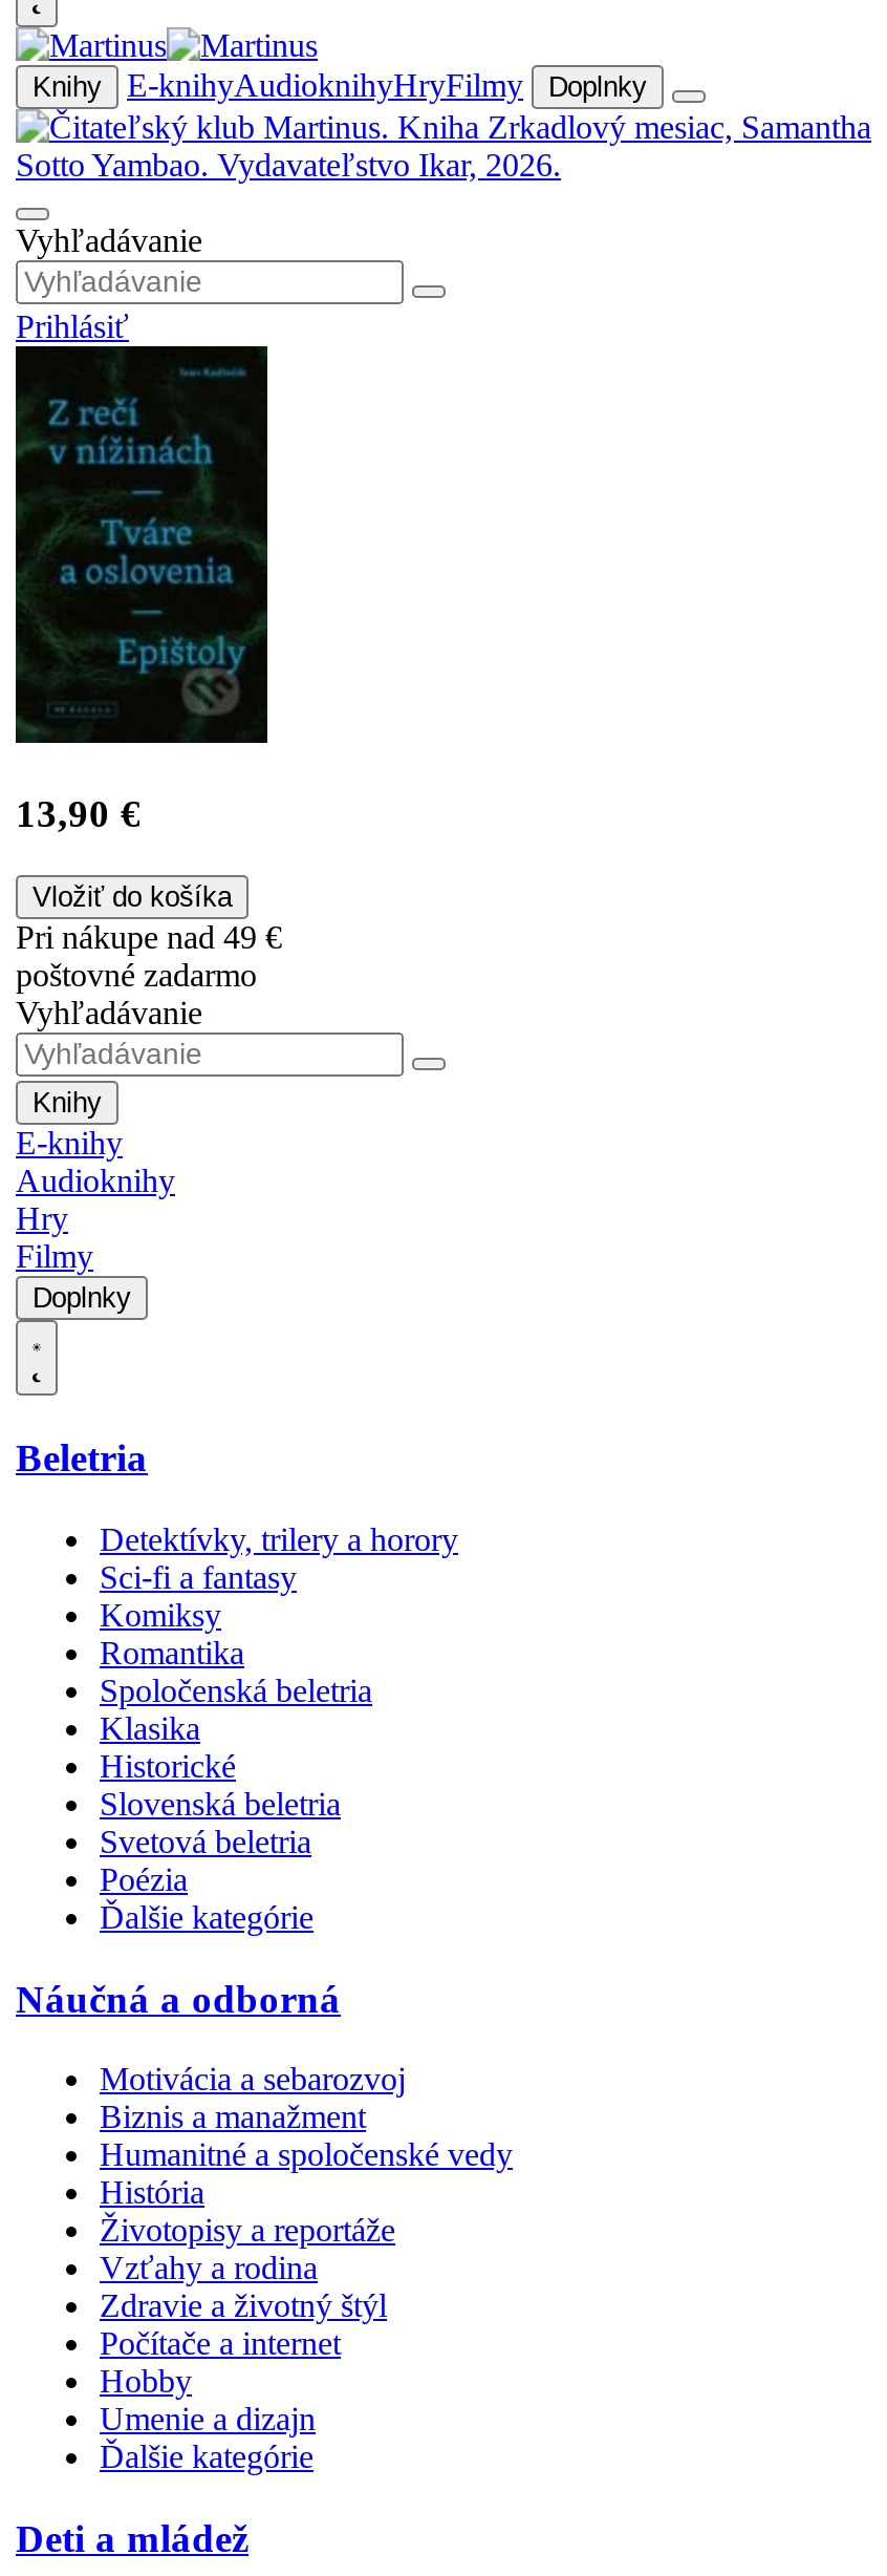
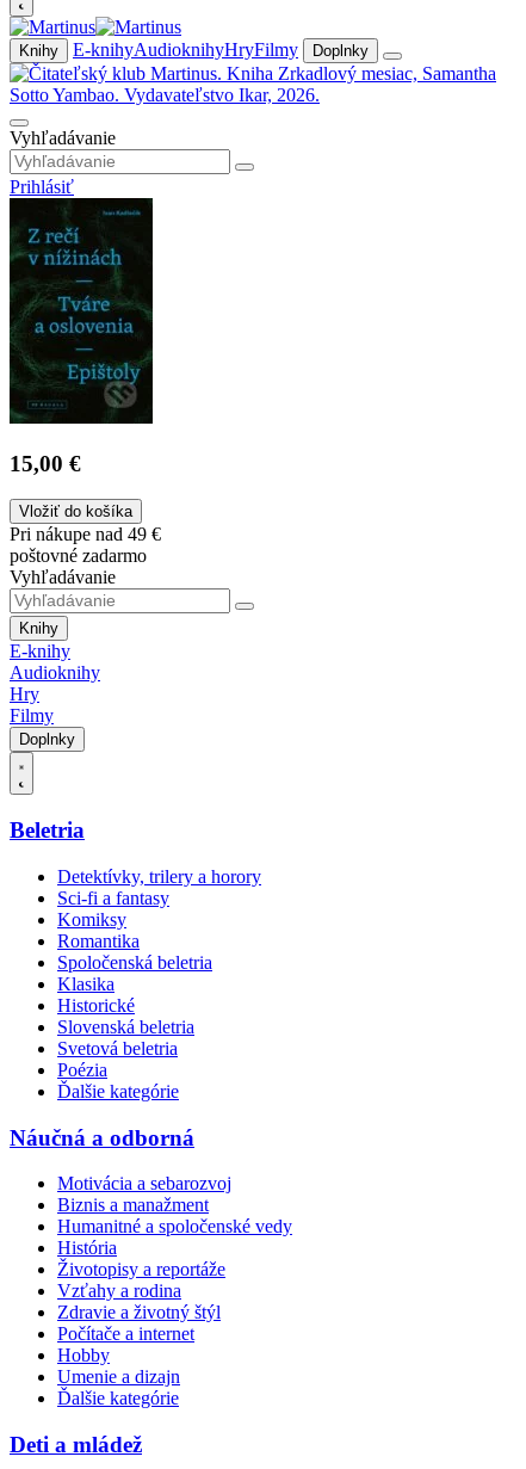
[16,791,142,835] 13,90 € -> [10,451,81,476] 15,00 €

